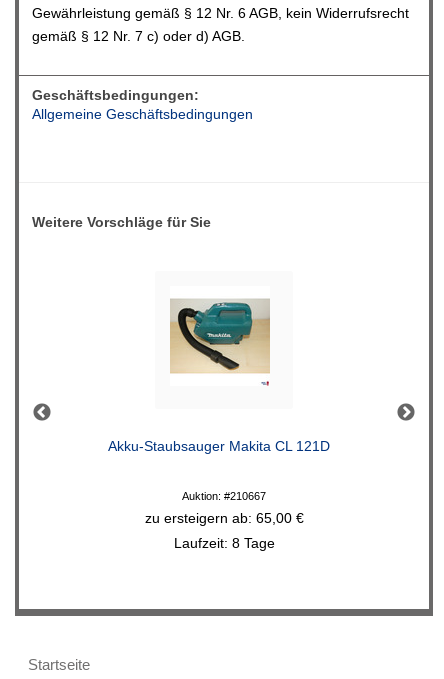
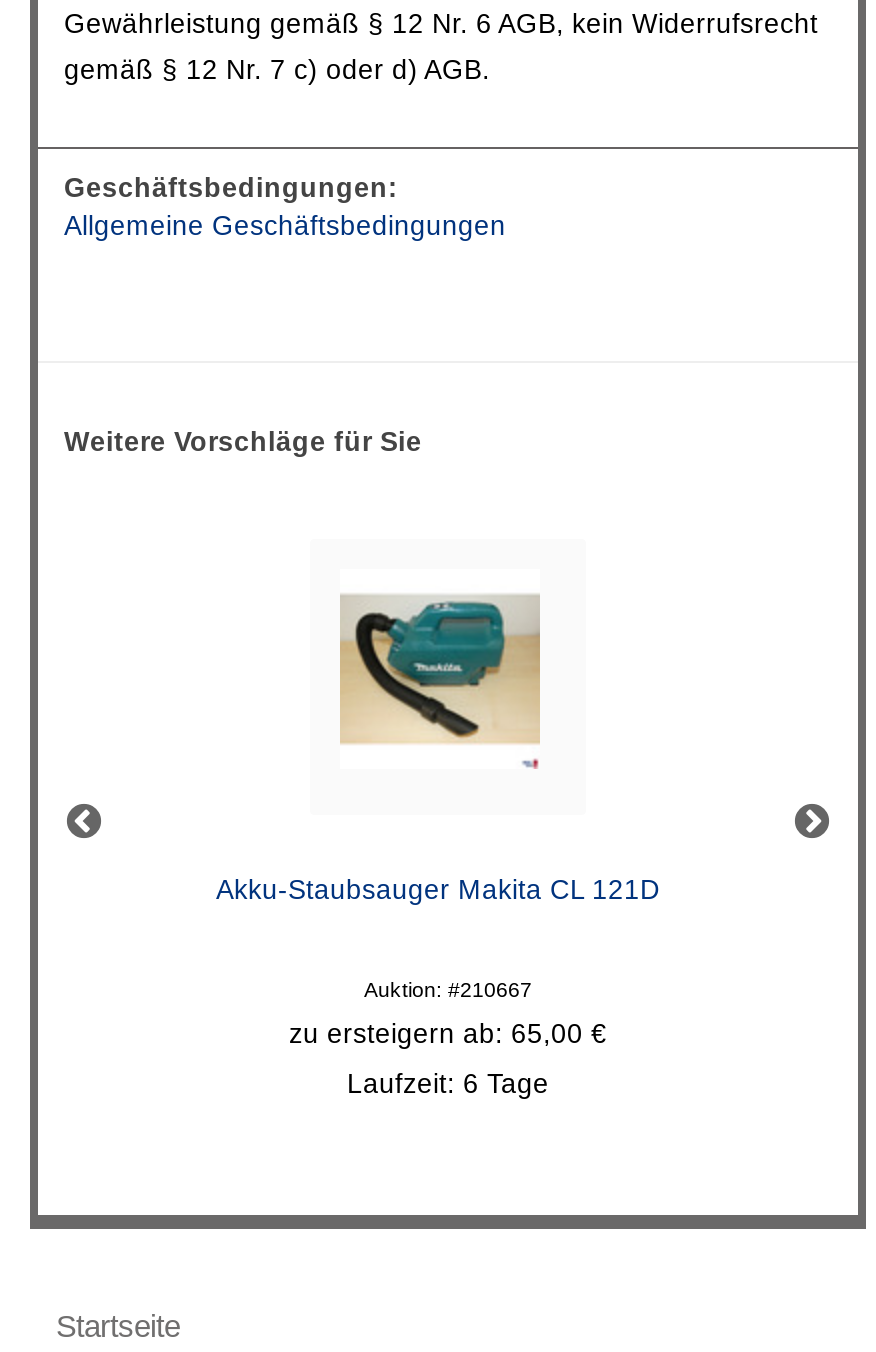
[173,536,274,551] Laufzeit: 8 Tage -> [347,1069,549,1099] Laufzeit: 6 Tage

